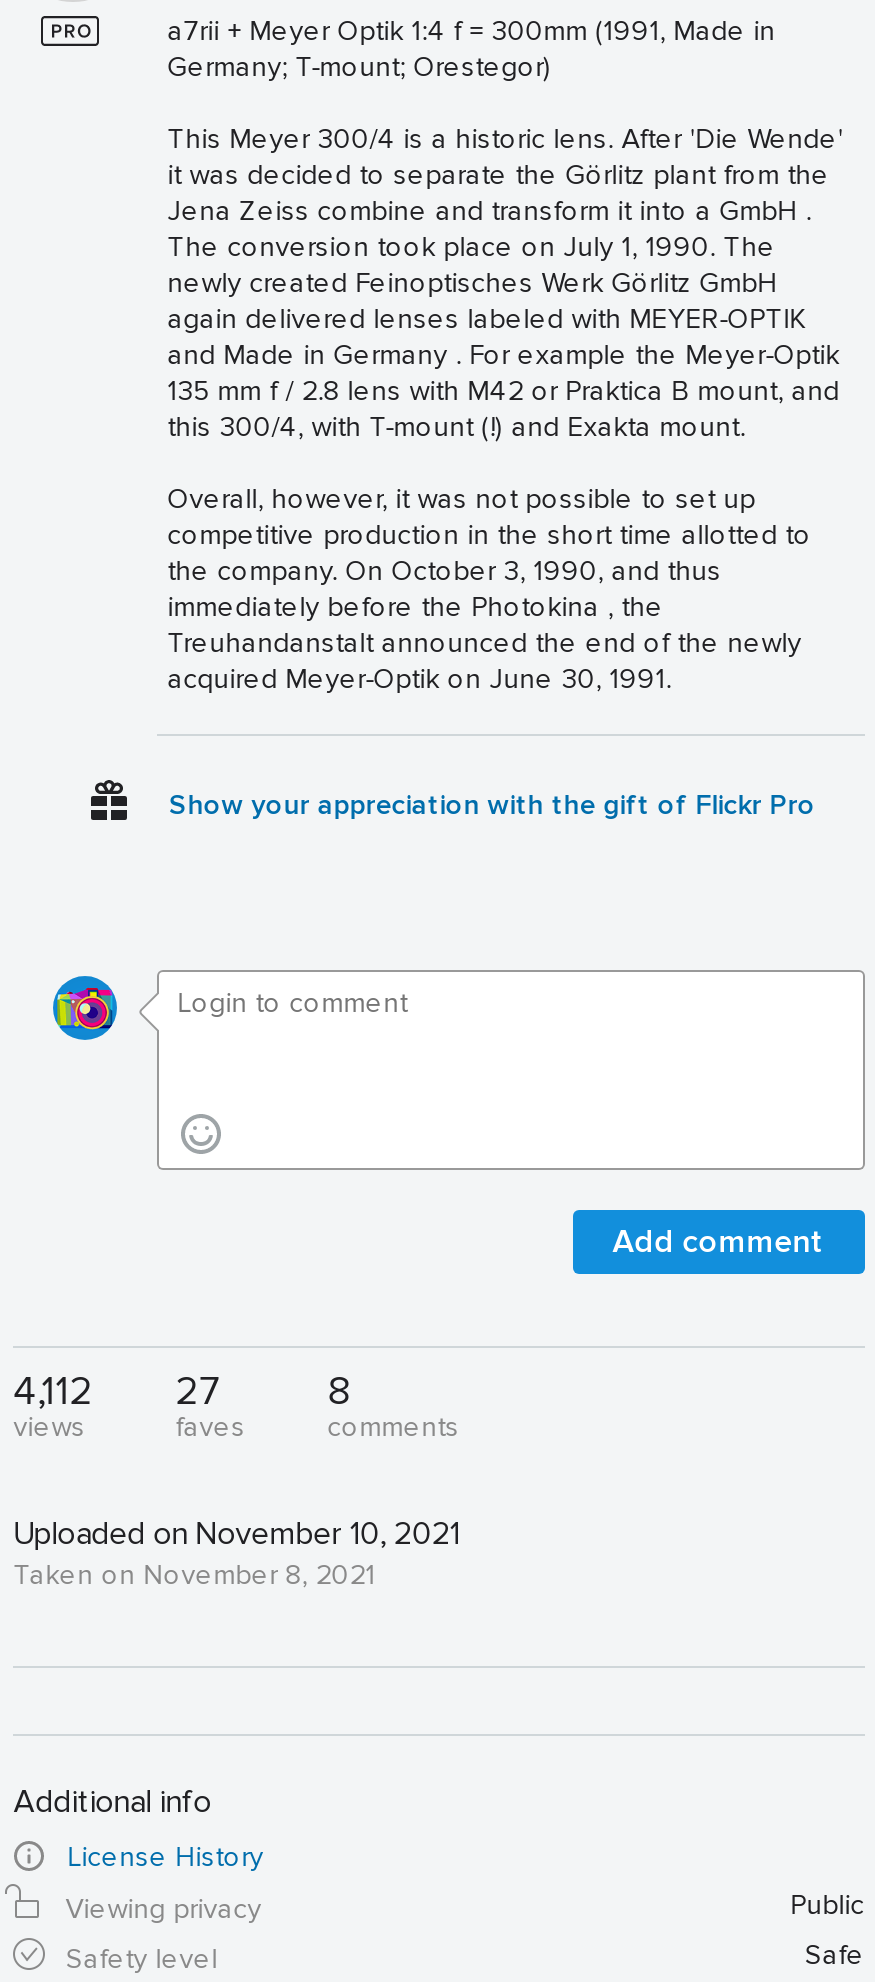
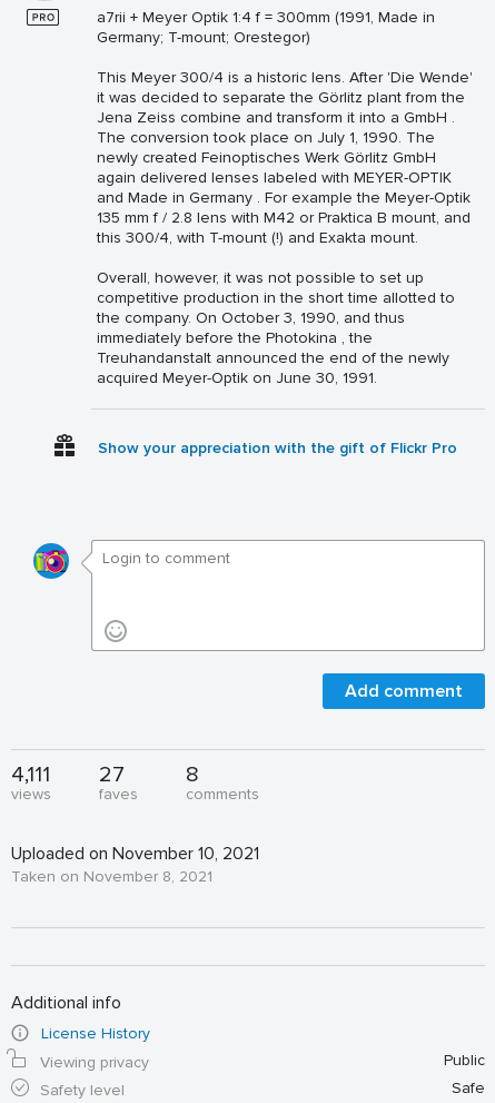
[13,1368,221,1416] 4,112 27 -> [11,761,125,788] 4,111 27

